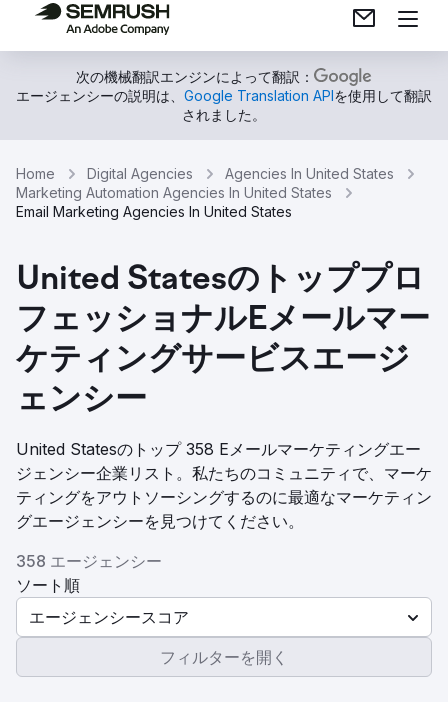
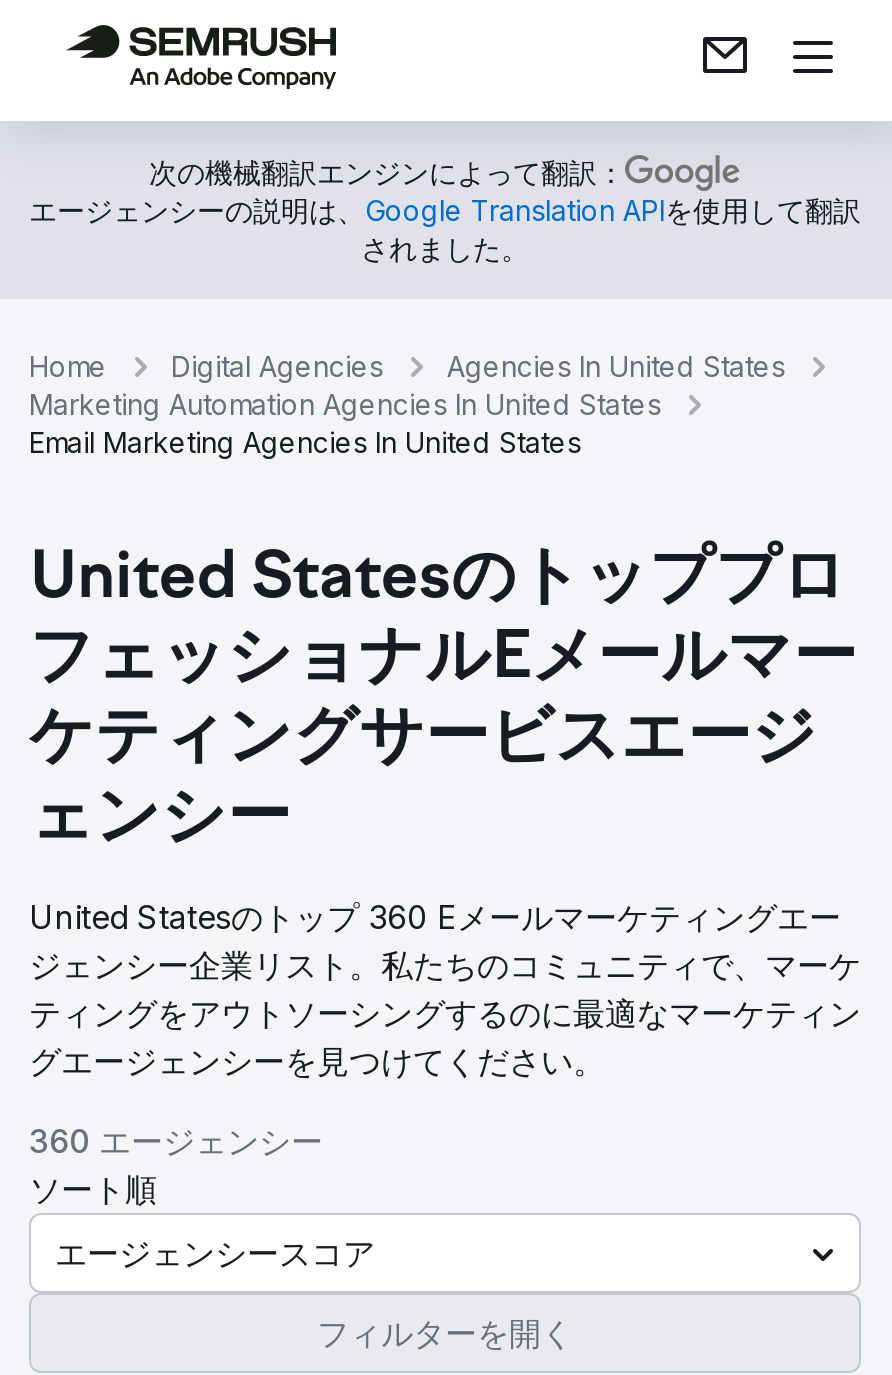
[16,439,421,459] United Statesのトップ 358 Eメールマーケティングエー -> [29,897,841,937] United Statesのトップ 360 Eメールマーケティングエー
[16,551,162,571] 358 エージェンシー -> [29,1121,323,1161] 360 エージェンシー

